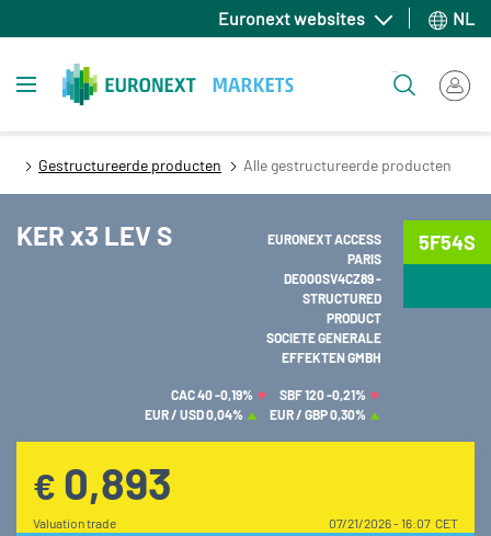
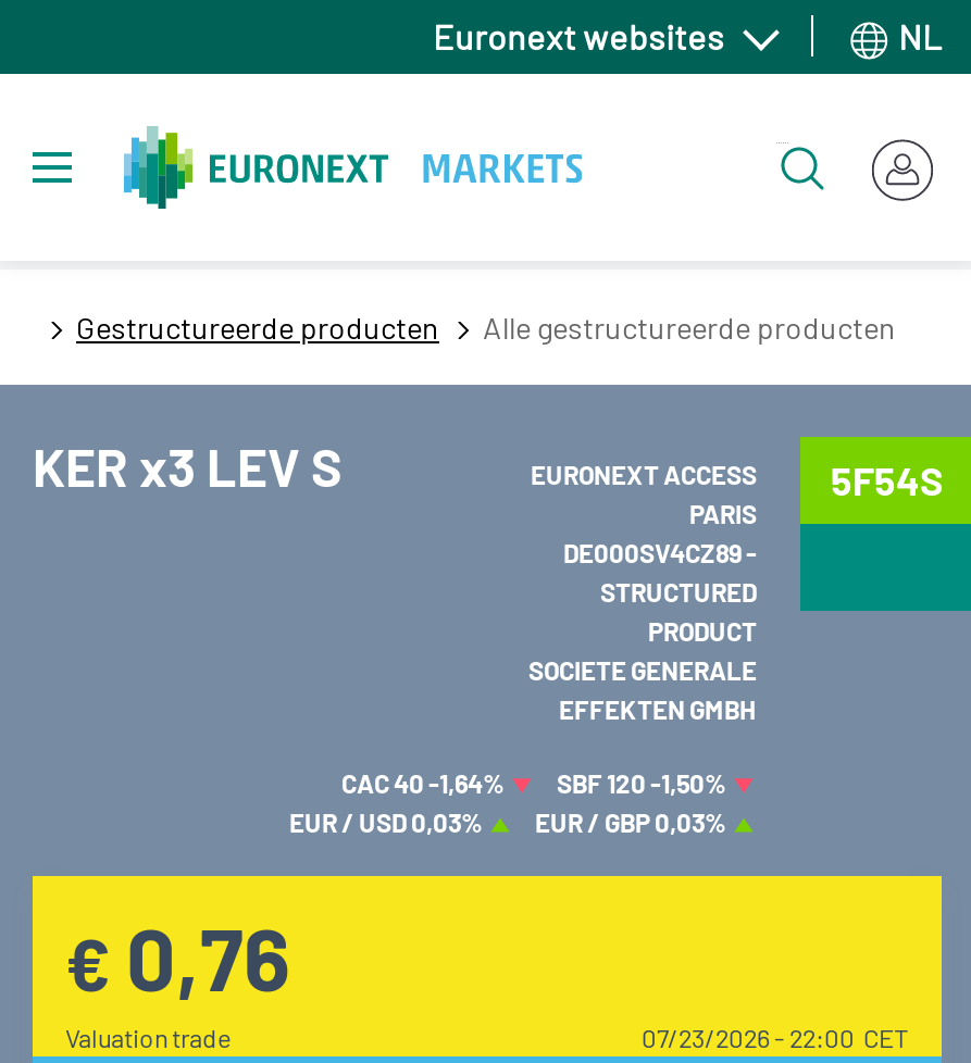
[171,387,255,402] CAC 40 -0,19% -> [341,767,509,798] CAC 40 -1,64%
[279,387,368,402] SBF 120 -0,21% -> [557,767,731,798] SBF 120 -1,50%
[145,407,245,422] EUR / USD 0,04% -> [289,806,487,837] EUR / USD 0,03%
[270,407,368,422] EUR / GBP 0,30% -> [535,806,731,837] EUR / GBP 0,03%
[33,456,172,509] €0,893 -> [65,904,289,1009] €0,76
[329,515,458,530] 07/21/2026 - 16:07 CET -> [642,1021,909,1051] 07/23/2026 - 22:00 CET

